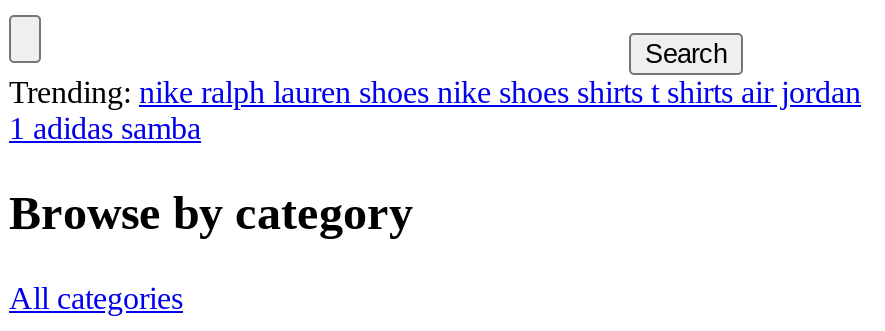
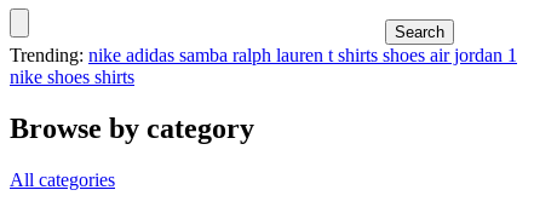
[9,75,861,145] Trending: nike ralph lauren shoes nike shoes shirtst shirtsair jordan | 1 adidas samba -> [10,45,517,87] Trending: nike adidas samba ralph lauren t shirts shoesair jordan 1 | nike shoes shirts

